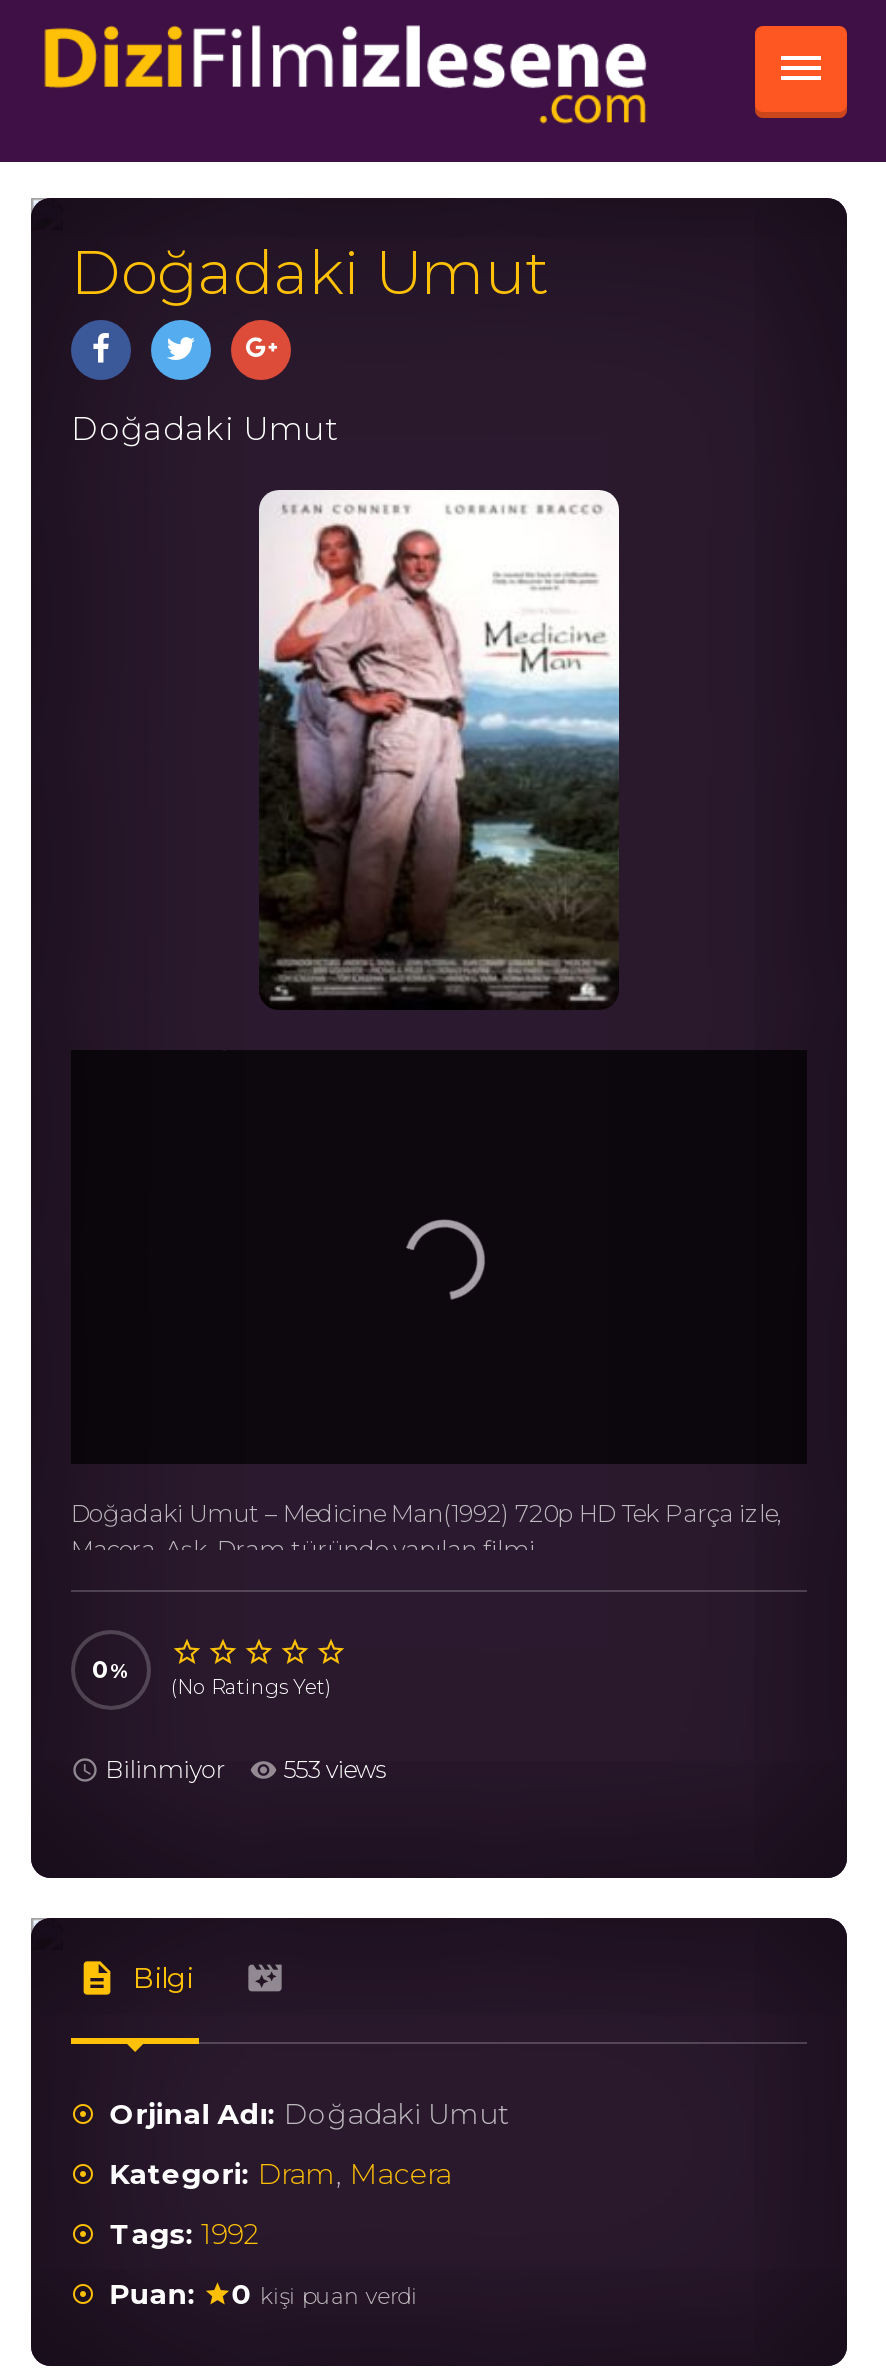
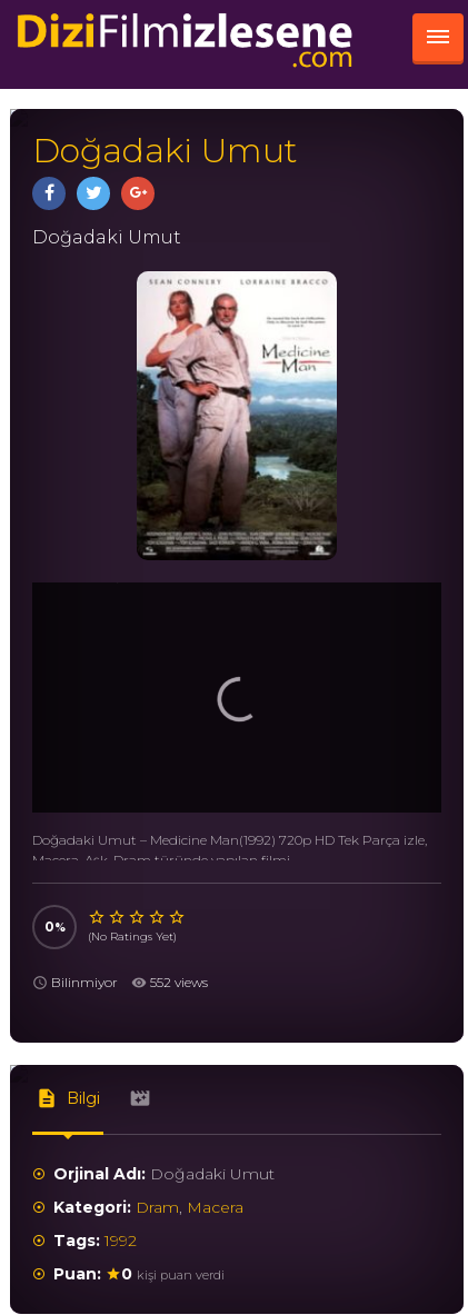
[405,1218,487,1300] [image] -> [217,677,262,723] [image]
[105,1754,386,1784] Bilinmiyor 553 views -> [51,974,208,990] Bilinmiyor 552 views

